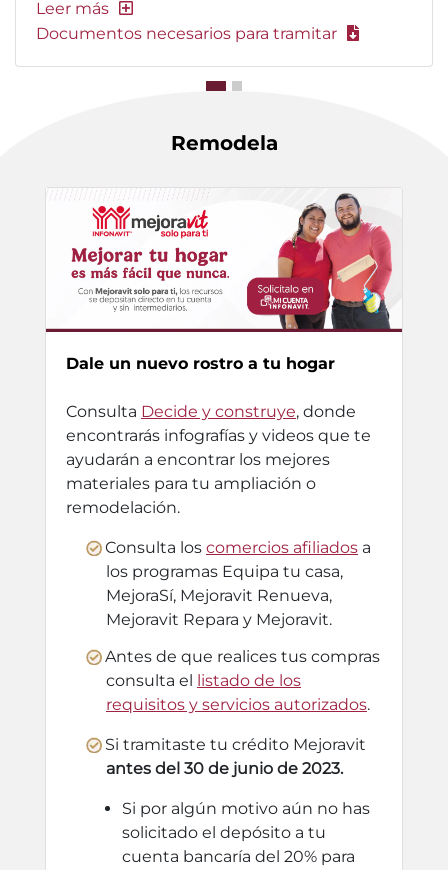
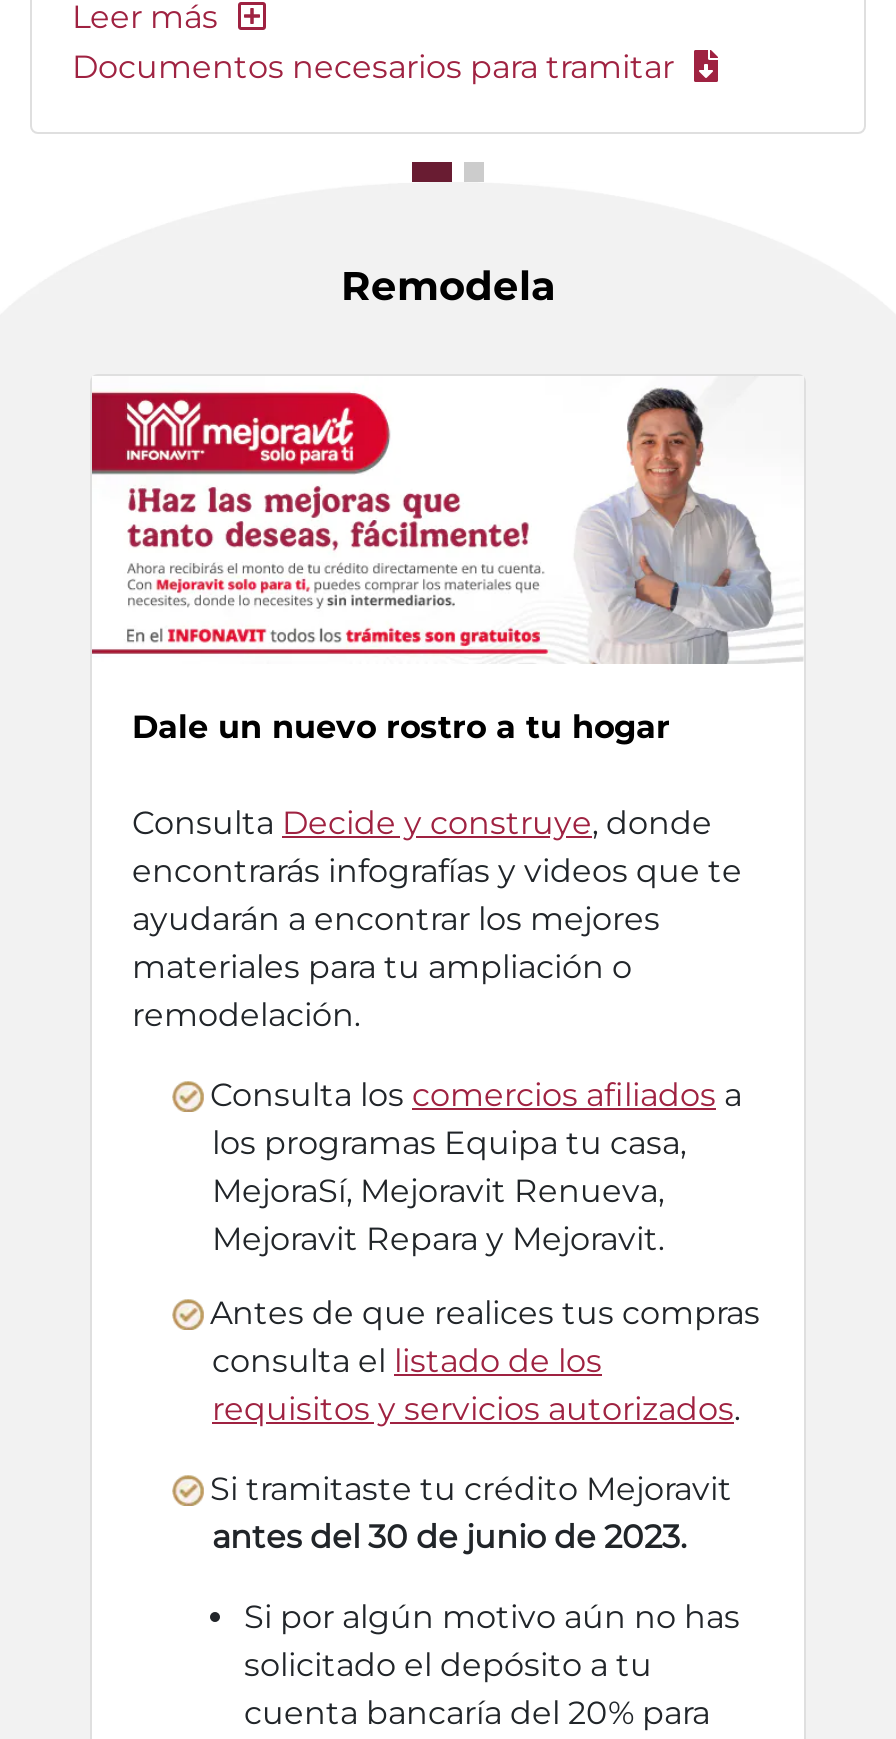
[45,192,403,333] [image] -> [90,386,804,666] [image]

